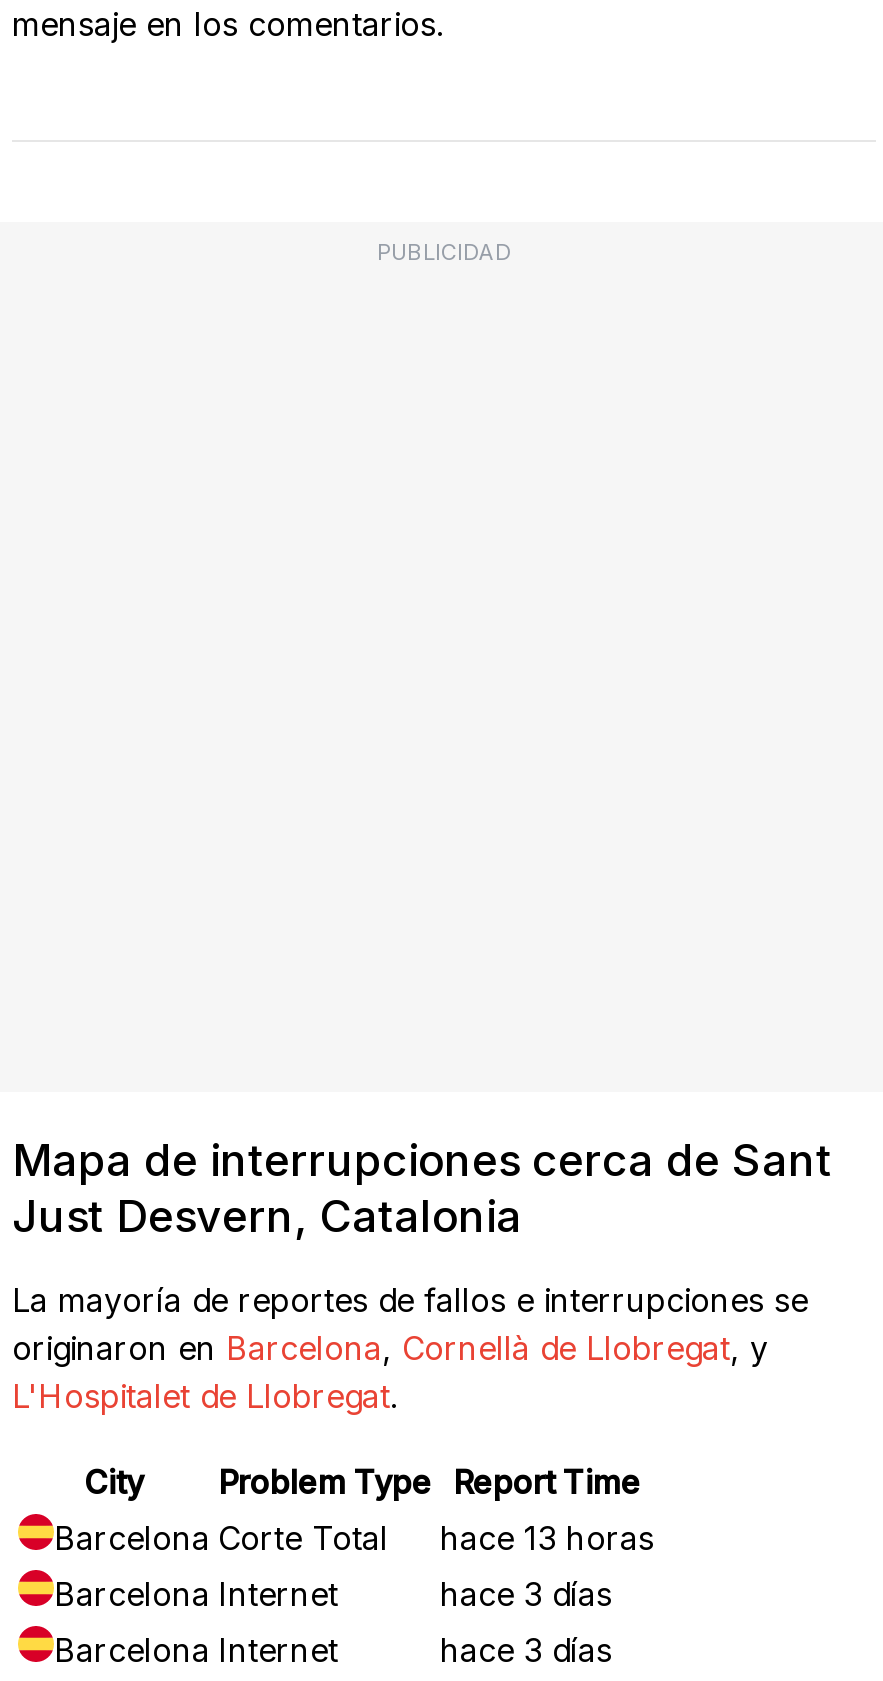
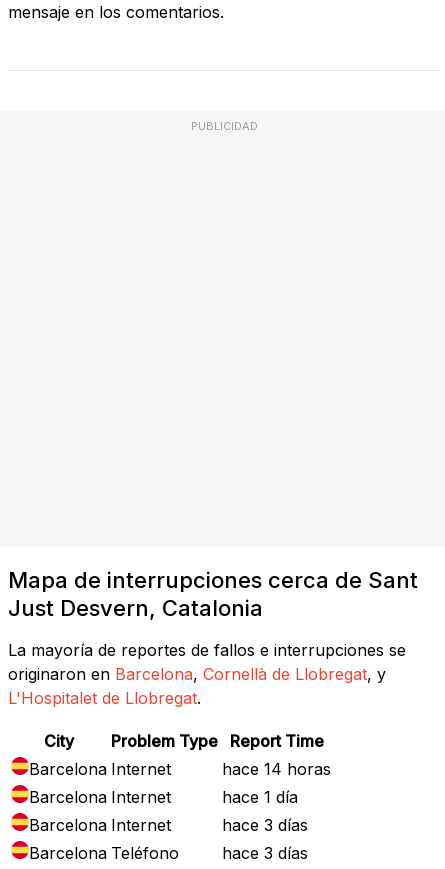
[54,1518,654,1558] Barcelona Corte Total | hace 13 horas -> [29,759,331,807] Barcelona Internet | hace 14 horas | Barcelona Internet | hace 1 día
[54,1630,338,1670] Barcelona Internet -> [29,843,179,863] Barcelona Teléfono

